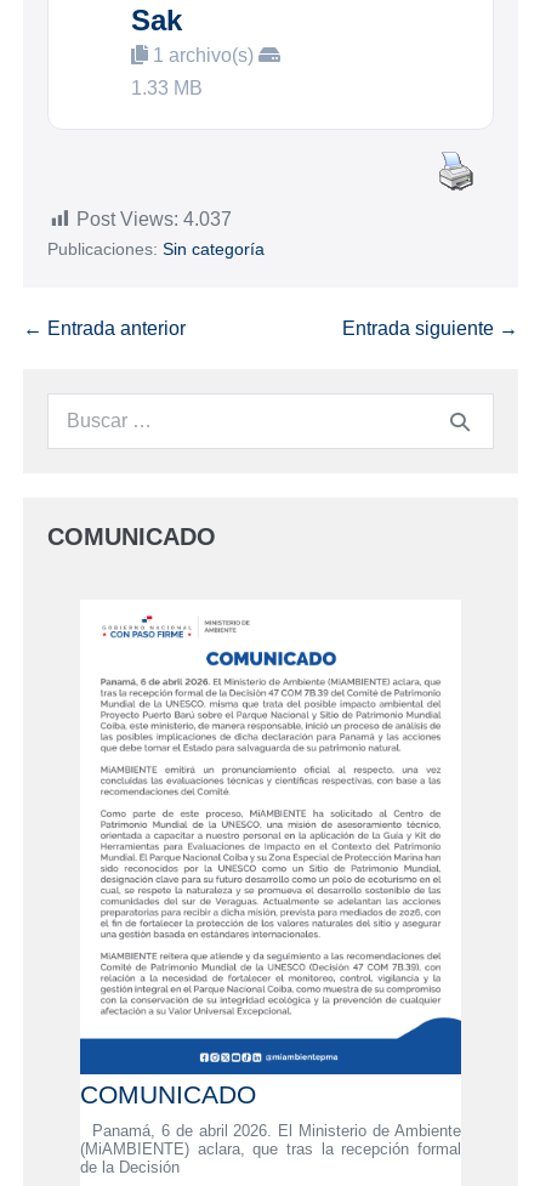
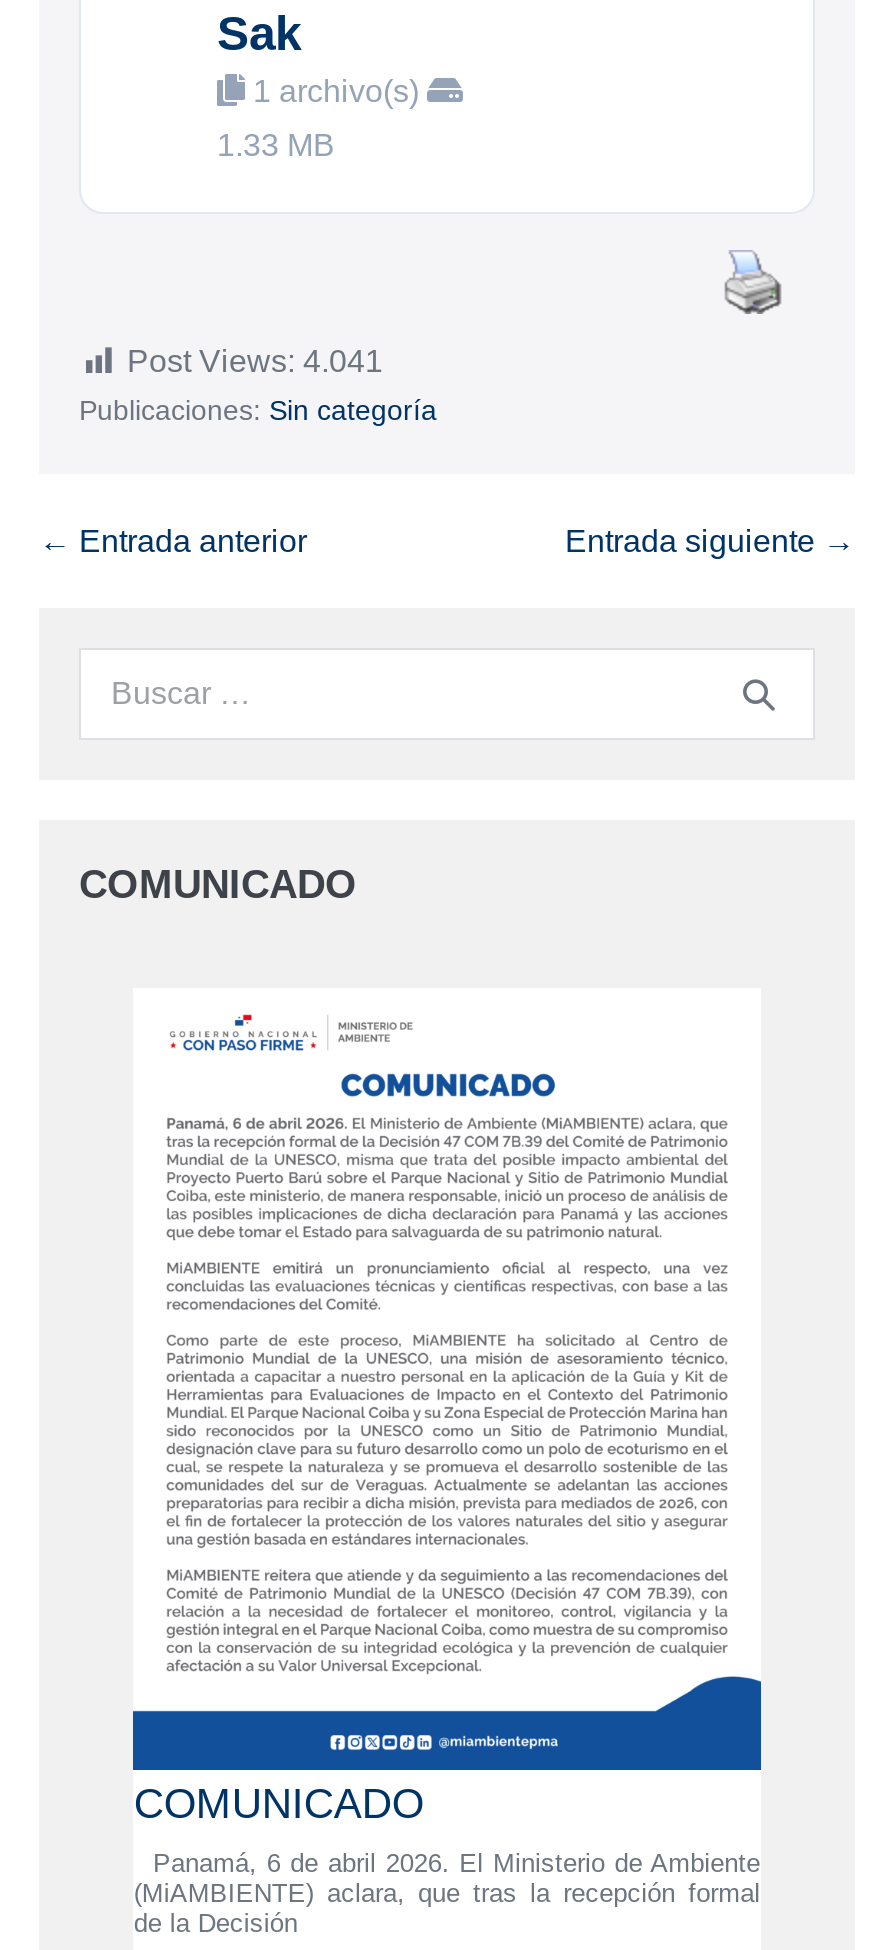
[76,209,232,229] Post Views: 4.037 -> [127,344,383,378] Post Views: 4.041

